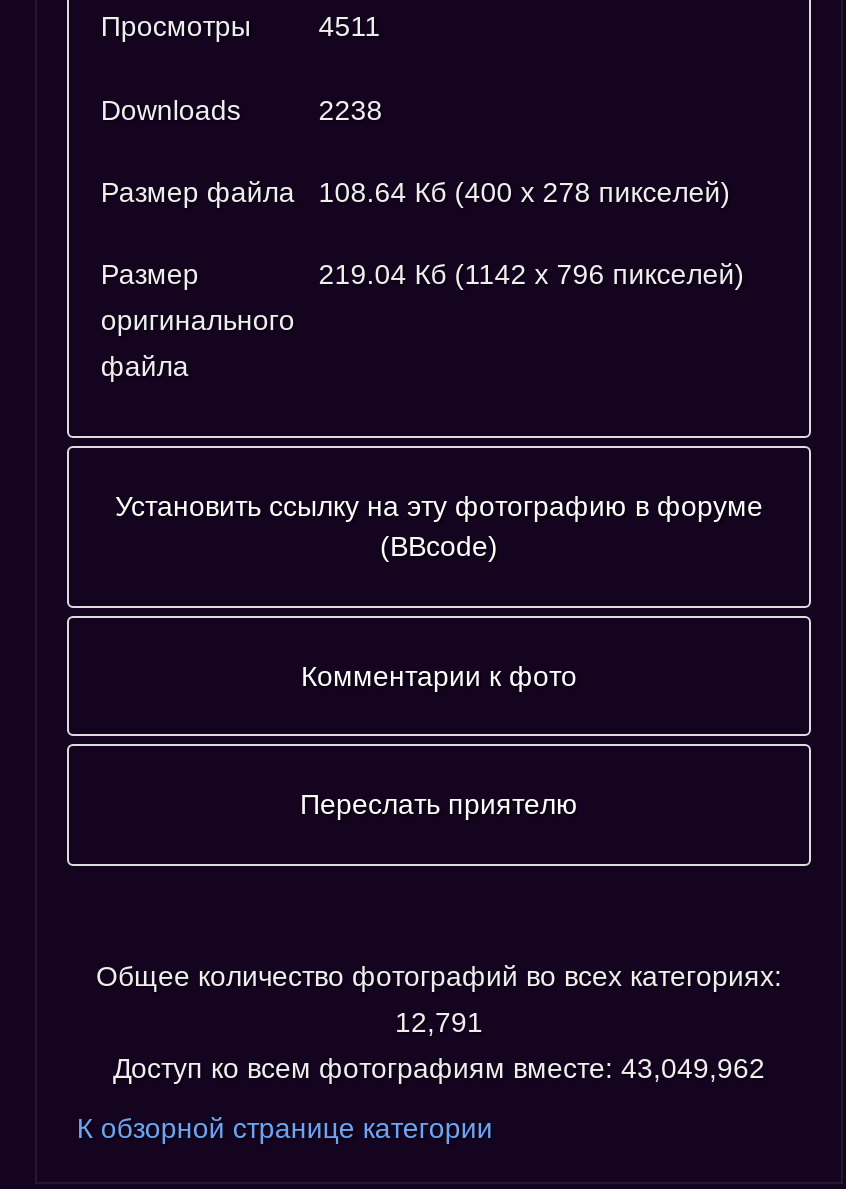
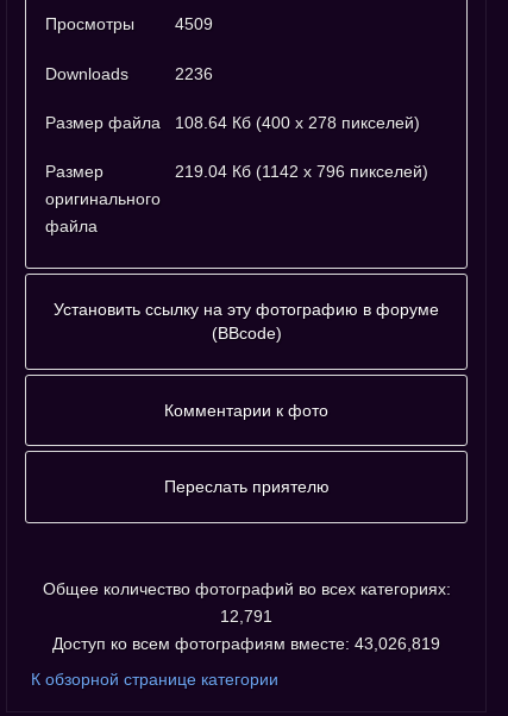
[319,11,381,43] 4511 -> [175,15,213,34] 4509
[319,93,383,125] 2238 -> [175,64,213,83] 2236
[113,1052,765,1084] Доступ ко всем фотографиям вместе: 43,049,962 -> [52,634,440,653] Доступ ко всем фотографиям вместе: 43,026,819

